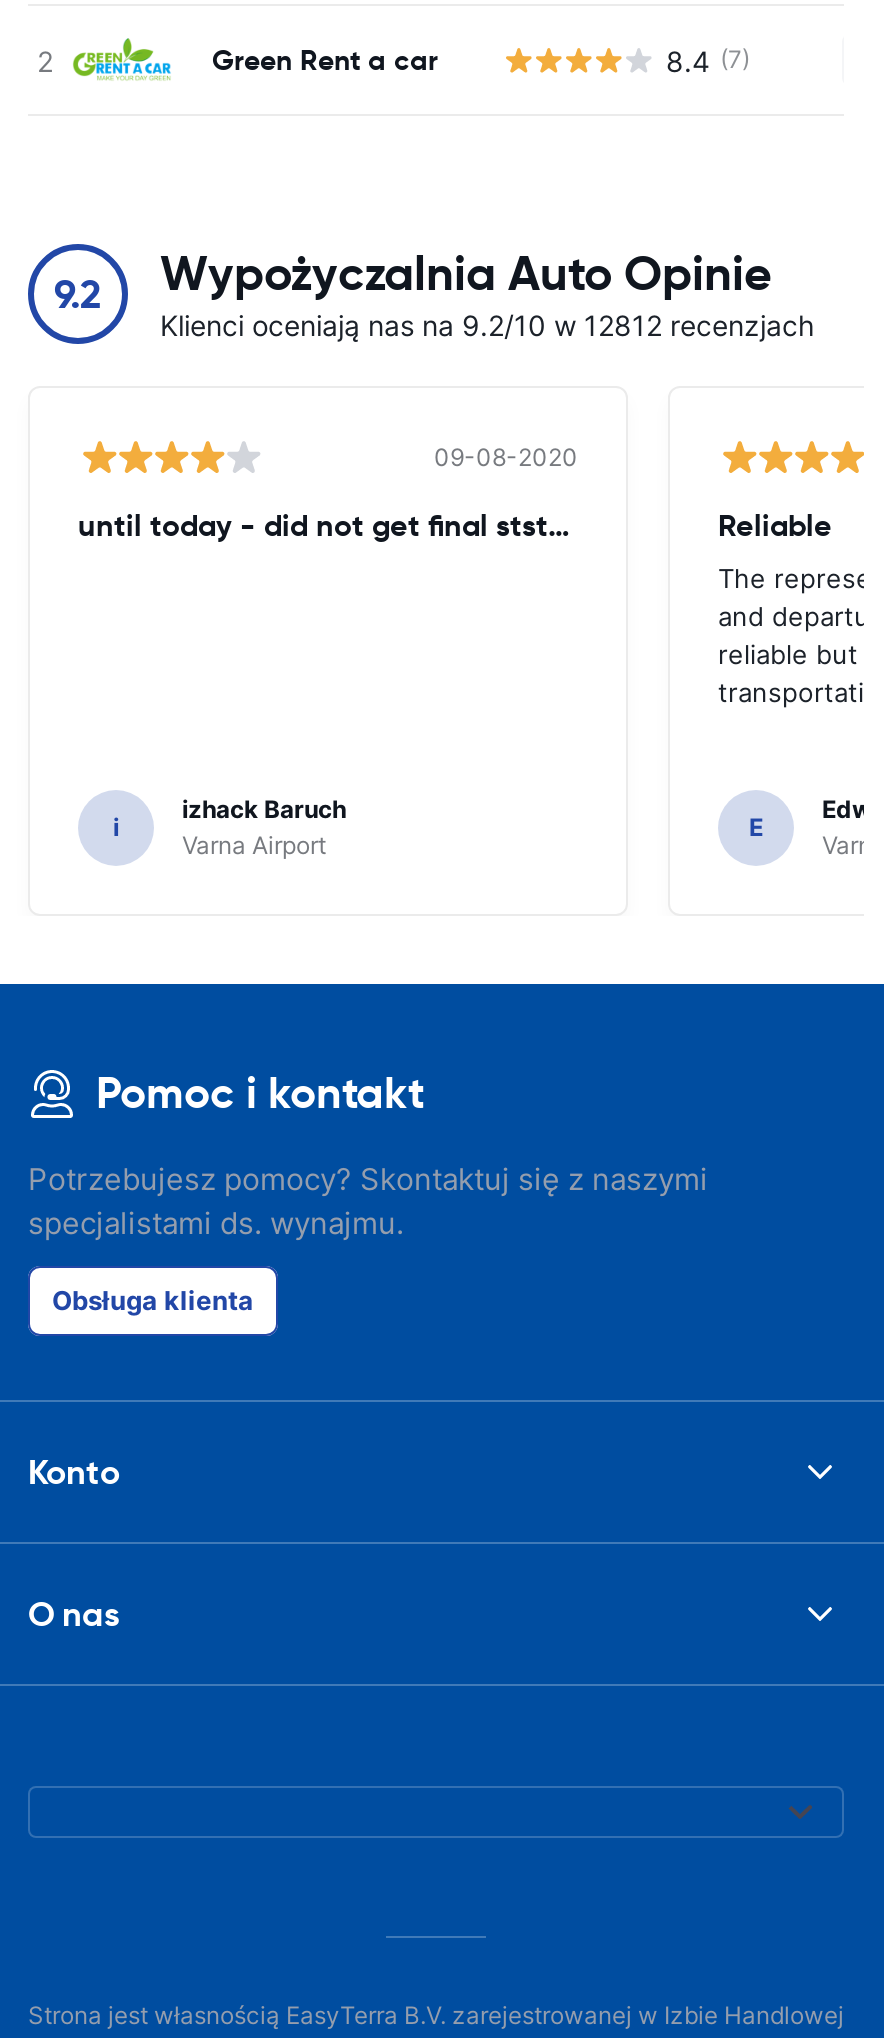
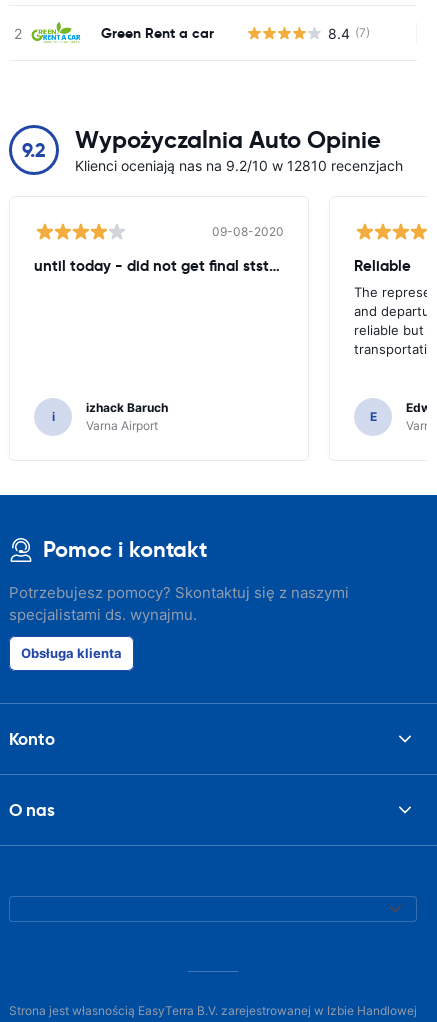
[160,308,814,342] Klienci oceniają nas na 9.2/10 w 12812 recenzjach -> [75,157,403,174] Klienci oceniają nas na 9.2/10 w 12810 recenzjach

